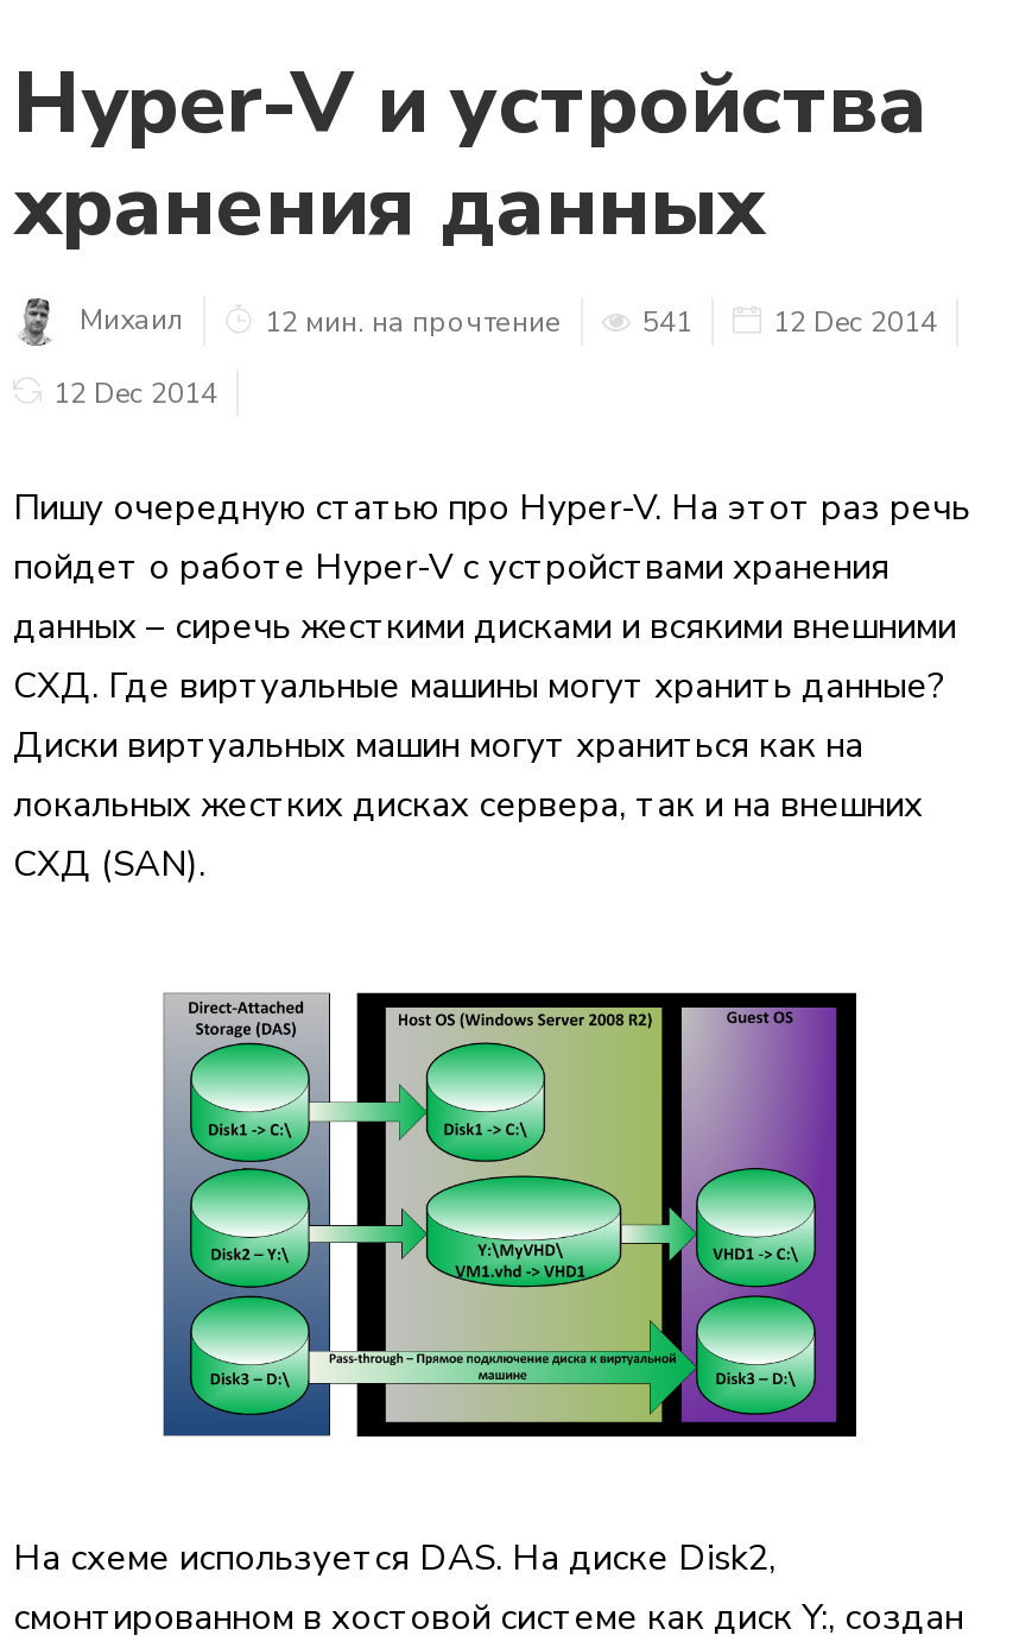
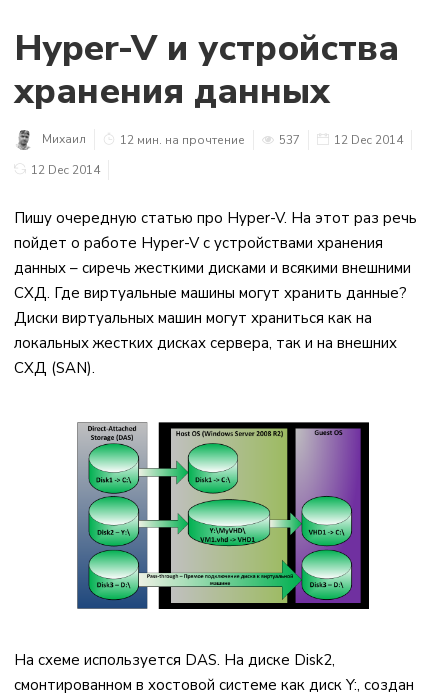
[642,302,692,340] 541 -> [279,131,300,147] 537

